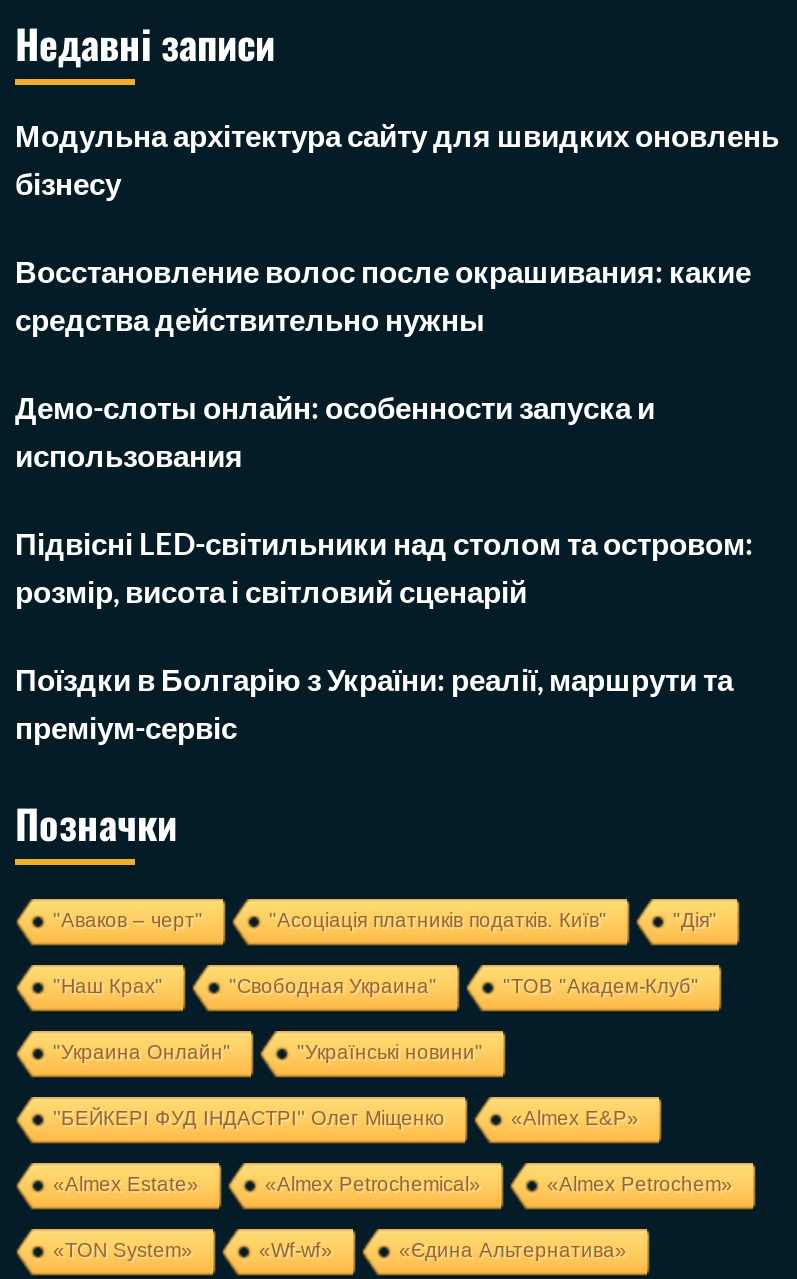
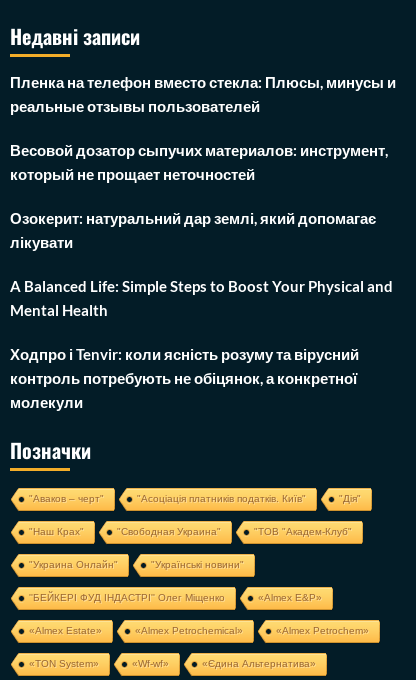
[15,117,779,201] Модульна архітектура сайту для швидких оновлень | бізнесу -> [10,73,396,115] Пленка на телефон вместо стекла: Плюсы, минусы и | реальные отзывы пользователей
[15,253,751,337] Восстановление волос после окрашивания: какие | средства действительно нужны -> [10,141,388,183] Весовой дозатор сыпучих материалов: инструмент, | который не прощает неточностей
[15,389,655,473] Демо-слоты онлайн: особенности запуска и | использования -> [10,209,376,251] Озокерит: натуральний дар землі, який допомагає | лікувати
[15,525,753,609] Підвісні LED-світильники над столом та островом: | розмір, висота і світловий сценарій -> [10,277,393,319] A Balanced Life: Simple Steps to Boost Your Physical and | Mental Health
[15,661,733,745] Поїздки в Болгарію з України: реалії, маршрути та | преміум-сервіс -> [10,345,359,411] Ходпро і Tenvir: коли ясність розуму та вірусний | контроль потребують не обіцянок, а конкретної | молекули

